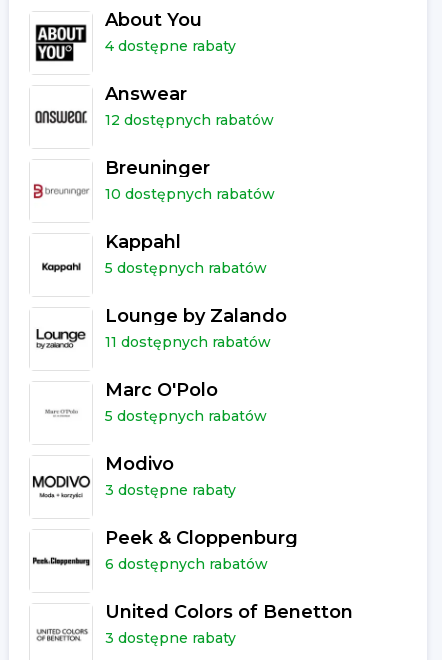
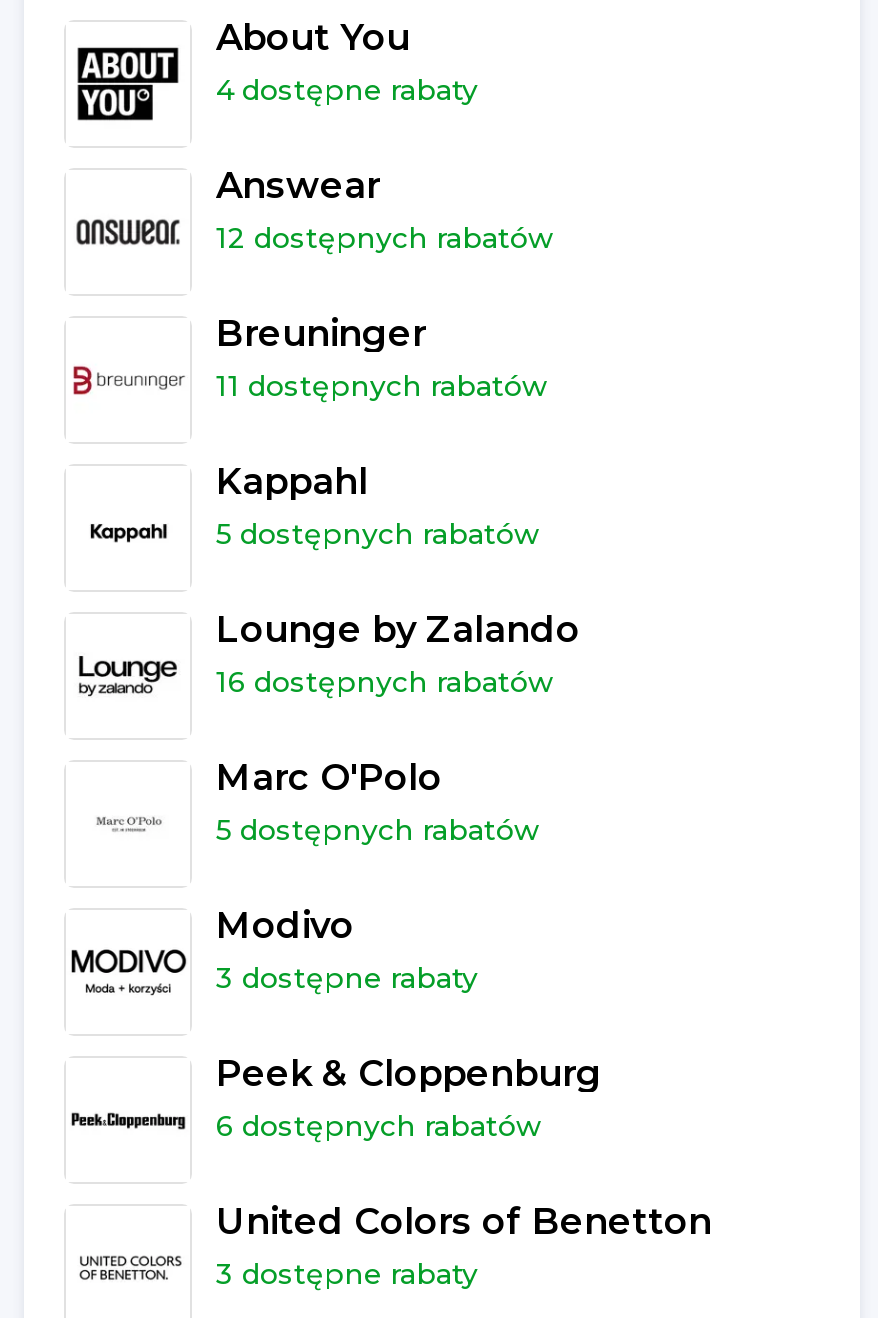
[105,185,275,203] 10 dostępnych rabatów -> none
moved [105,333,271,351] -> [216,368,548,404]: 11 dostępnych rabatów
none -> [216,664,554,700] 16 dostępnych rabatów

